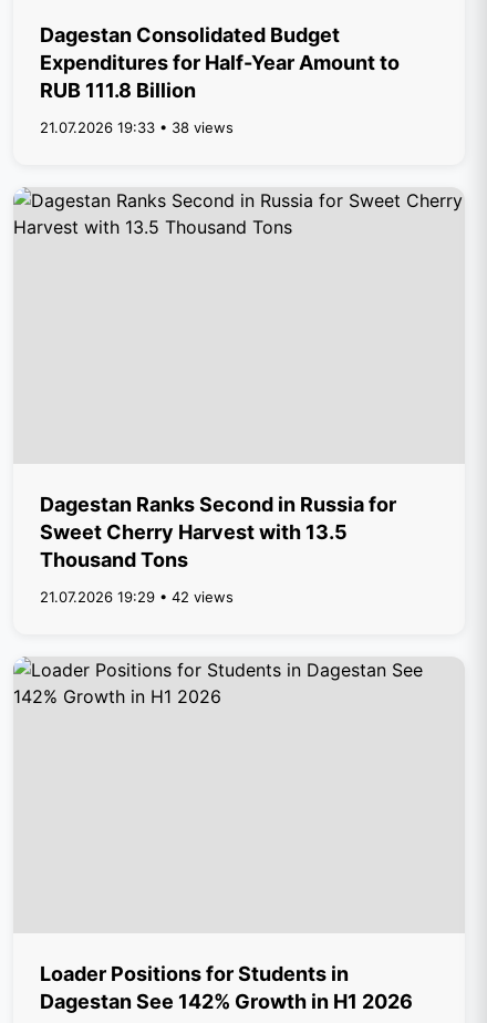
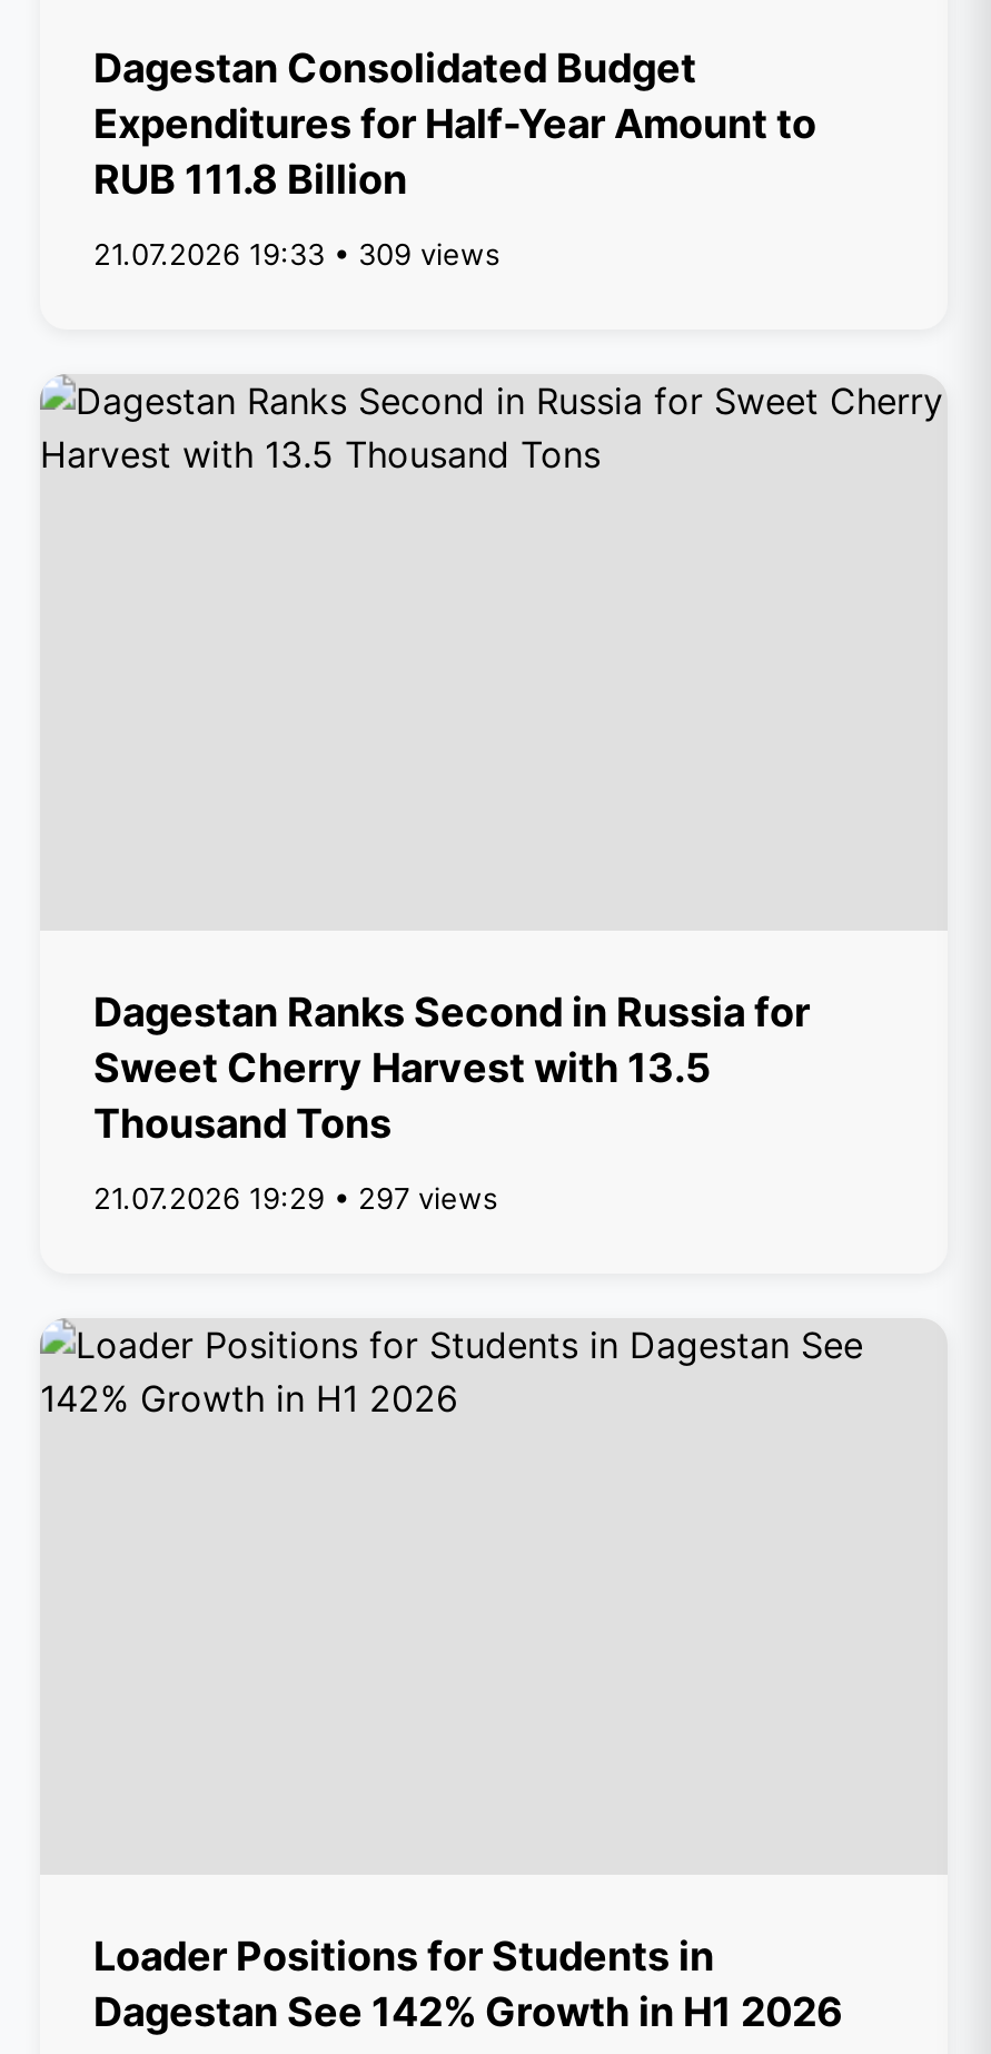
[40,118,234,136] 21.07.2026 19:33 • 38 views -> [93,236,501,272] 21.07.2026 19:33 • 309 views
[40,588,234,606] 21.07.2026 19:29 • 42 views -> [93,1180,498,1216] 21.07.2026 19:29 • 297 views

